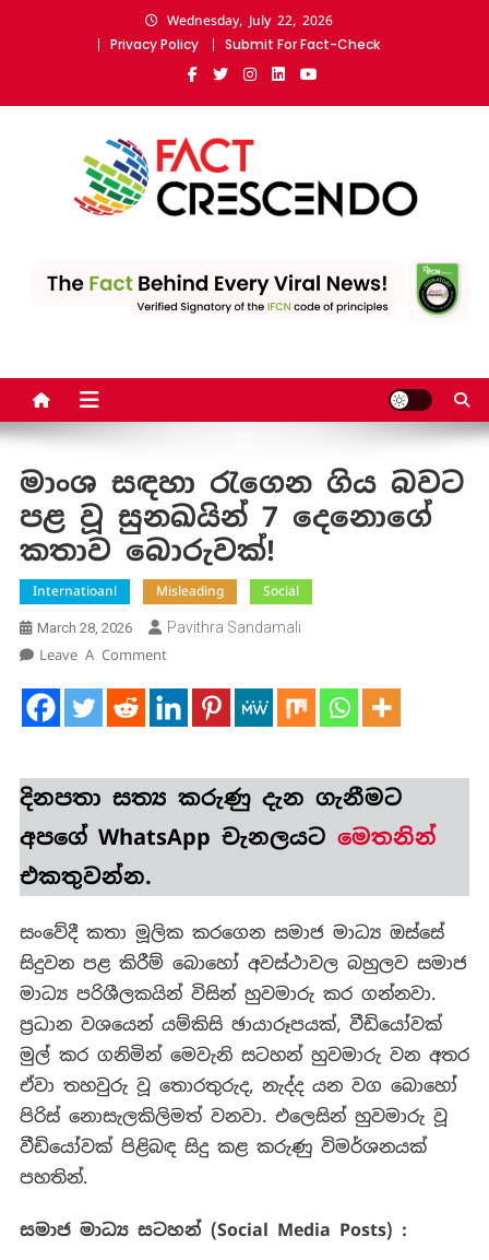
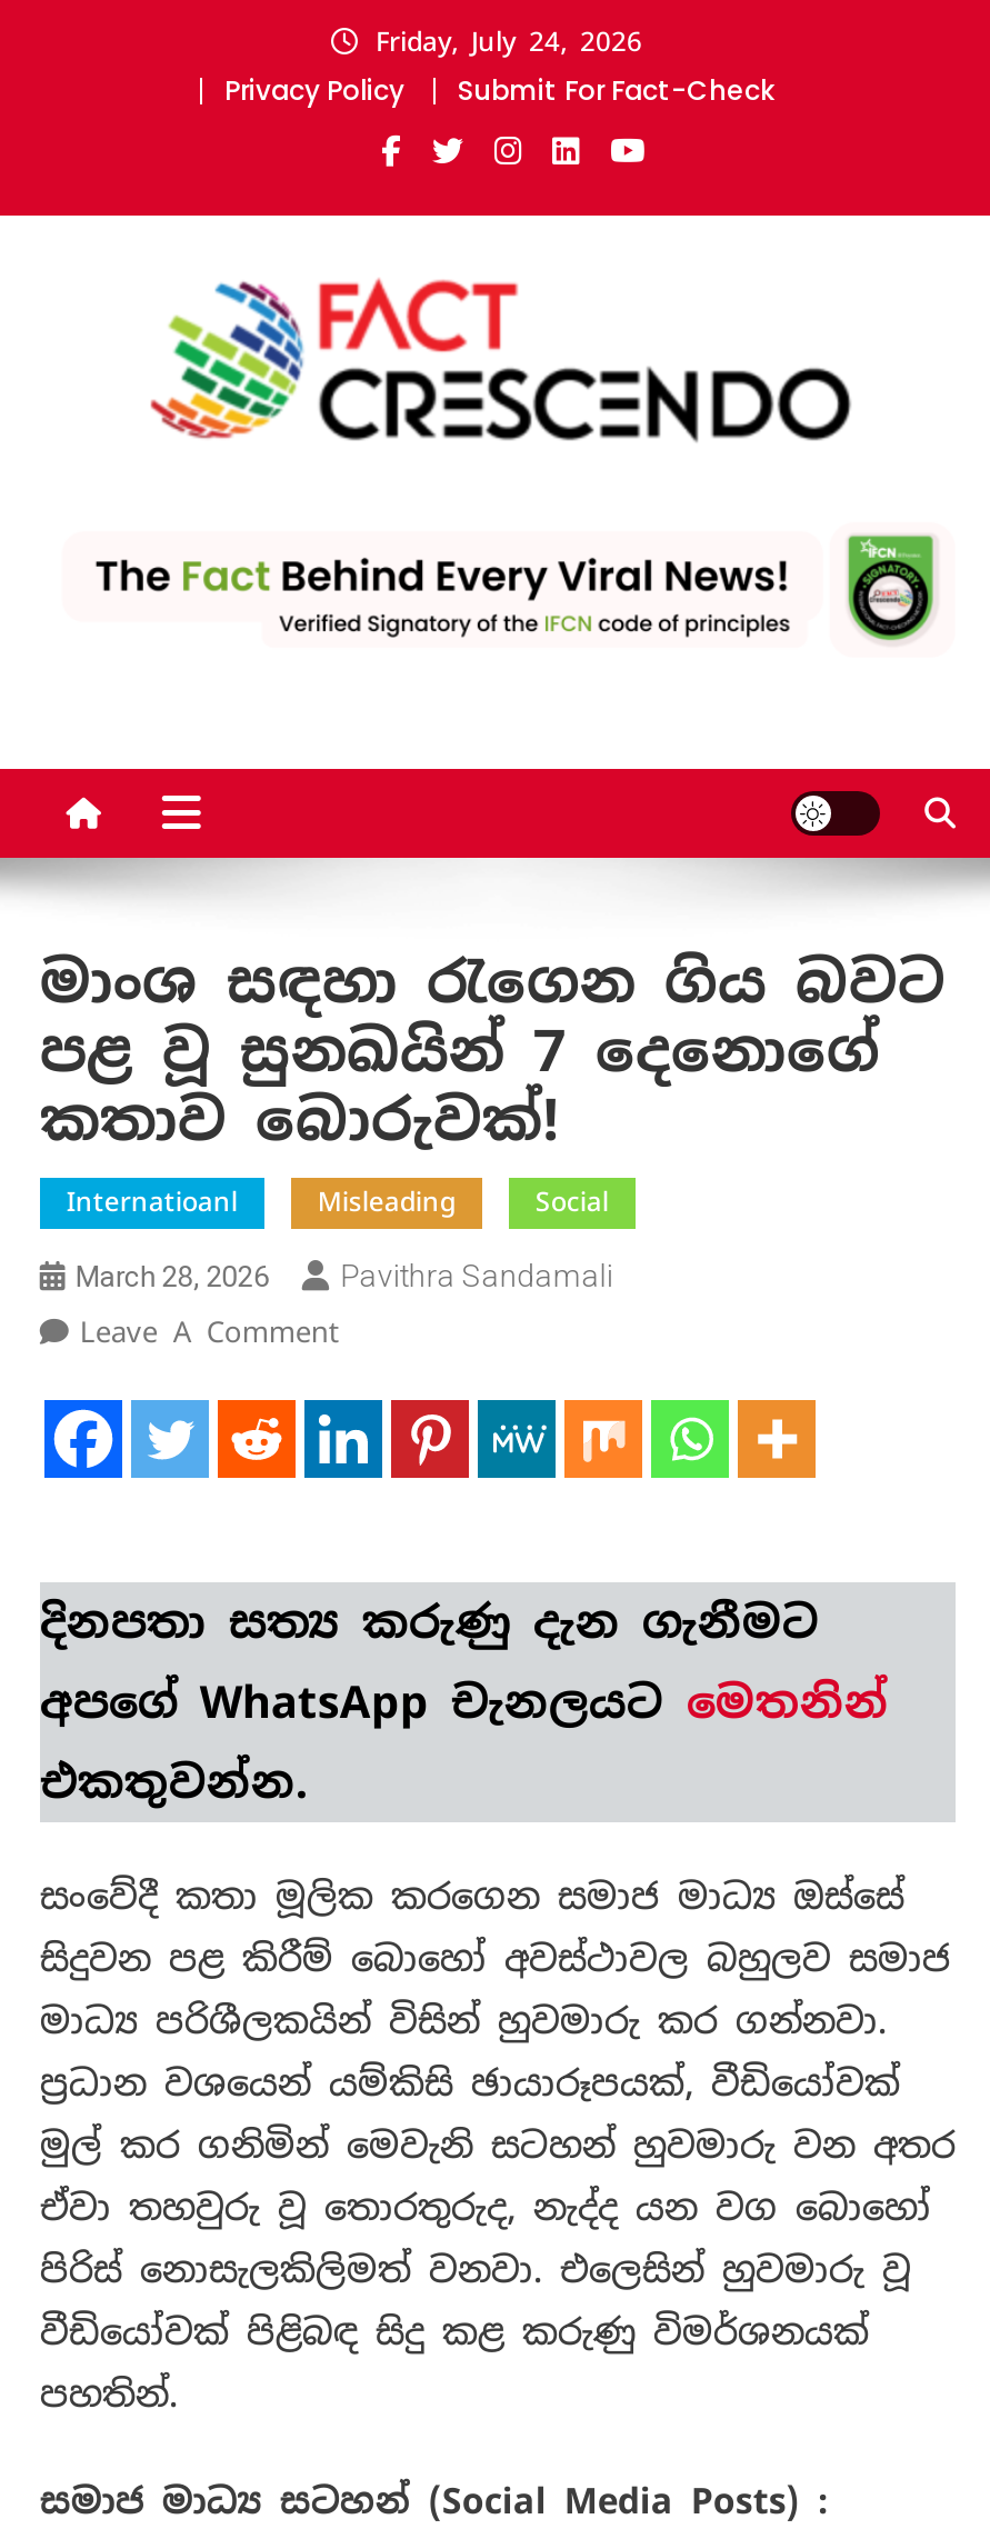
[167,12,333,30] Wednesday, July 22, 2026 -> [376,24,642,60] Friday, July 24, 2026

